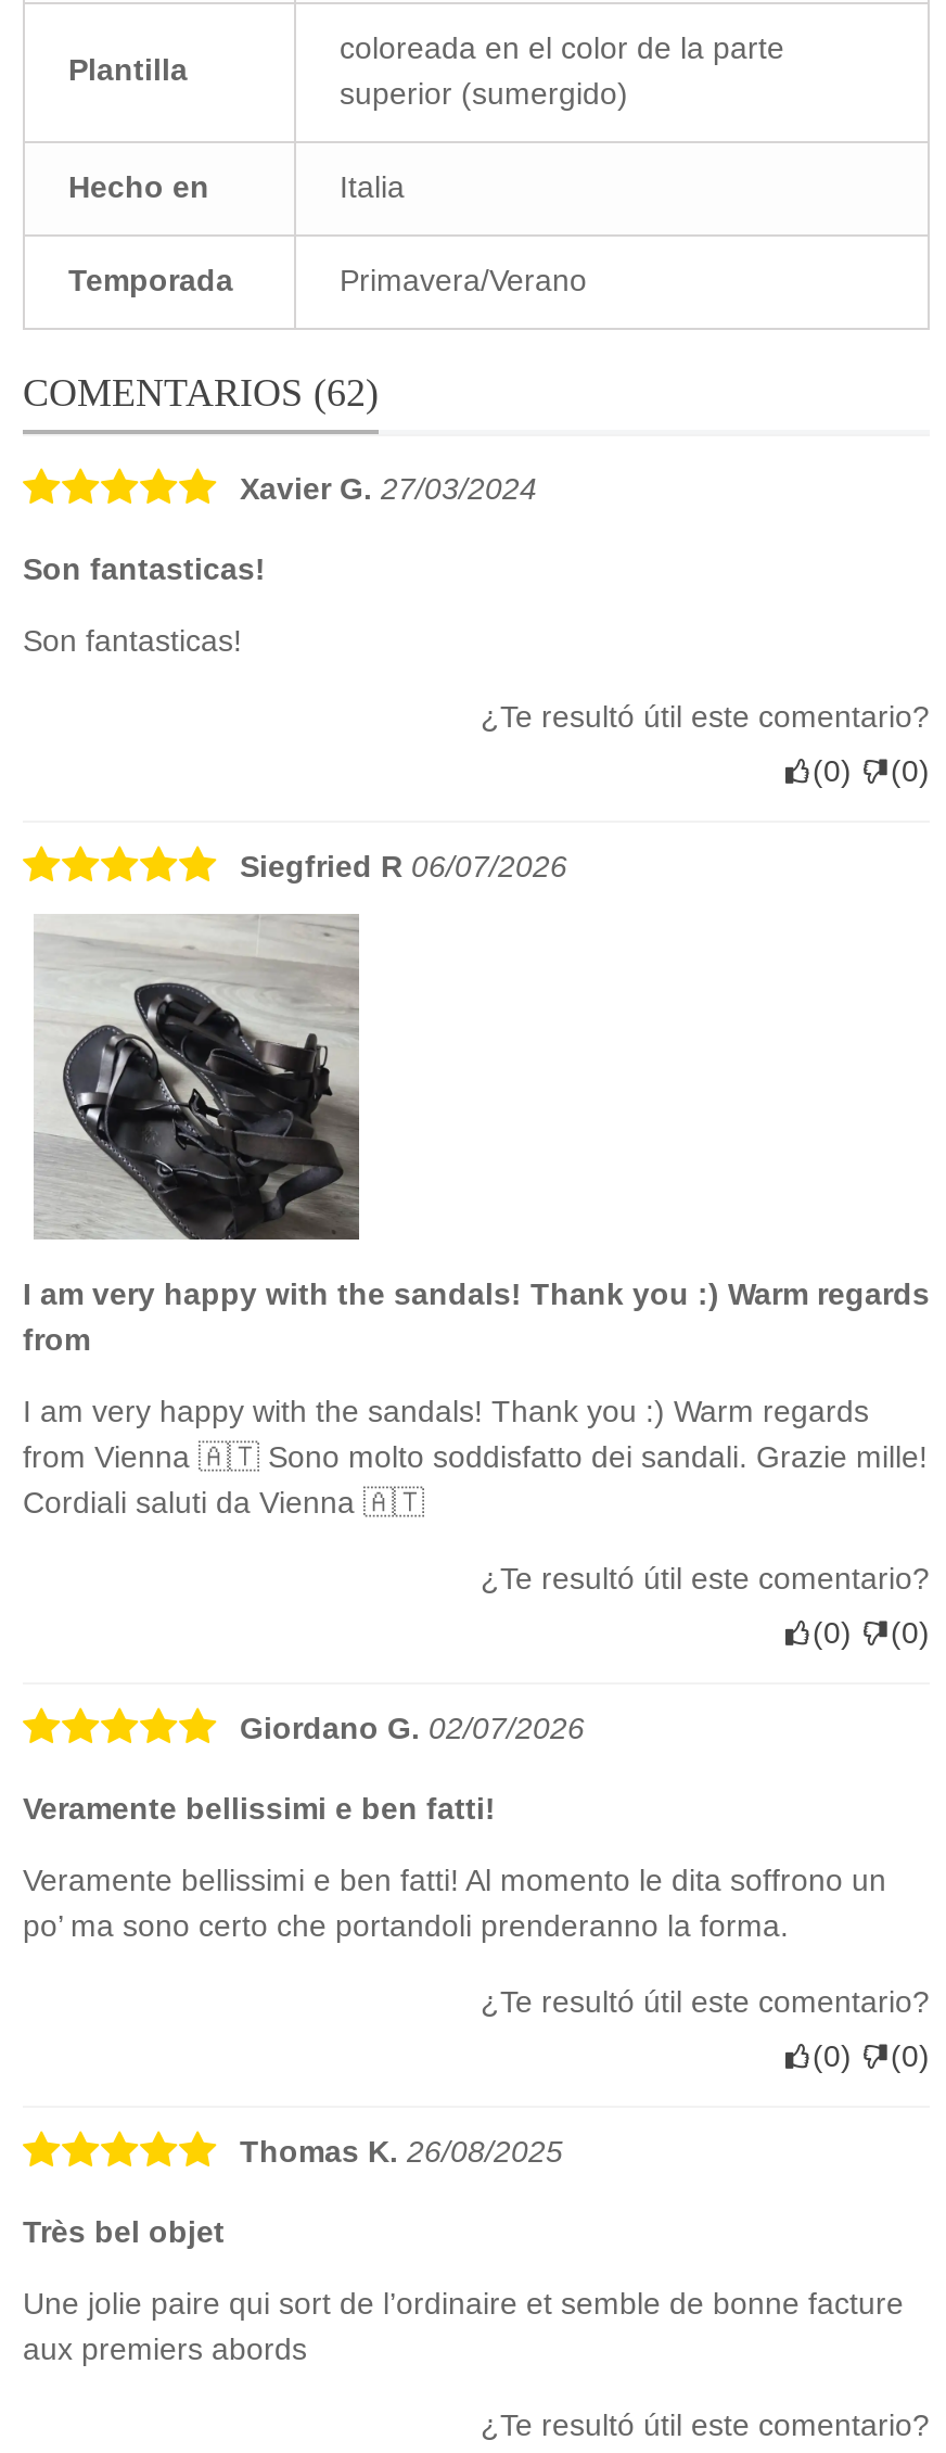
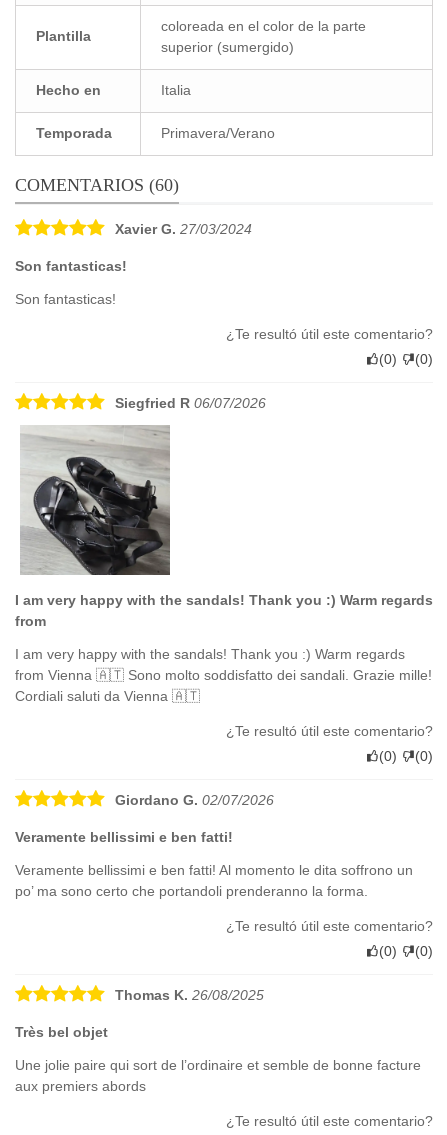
[23,371,379,414] COMENTARIOS (62) -> [15,175,179,195] COMENTARIOS (60)

